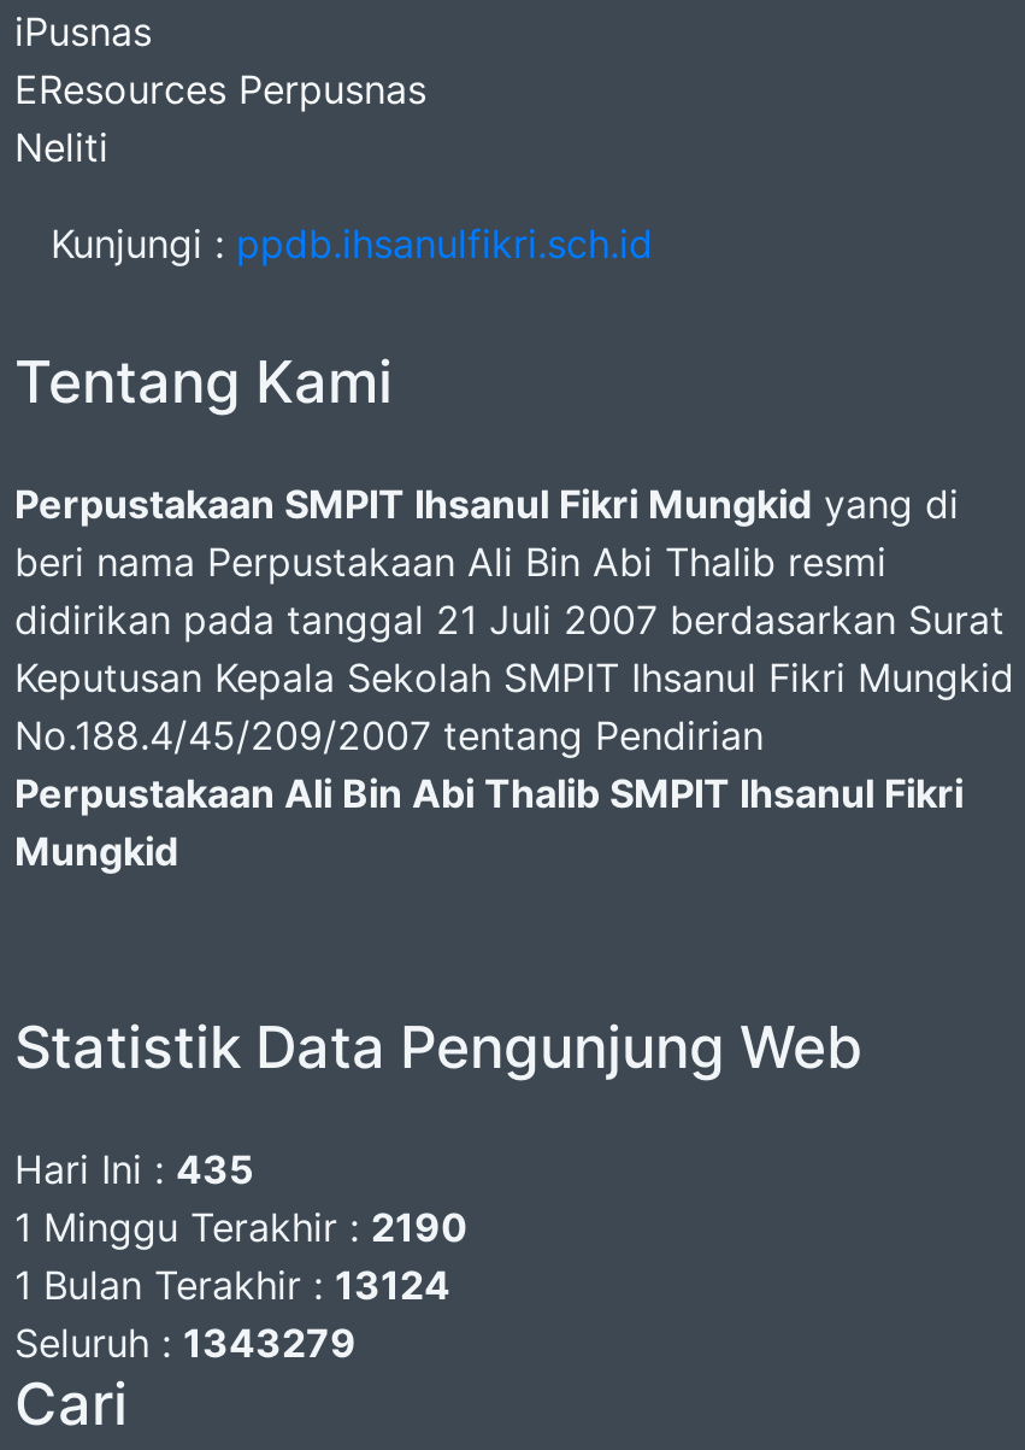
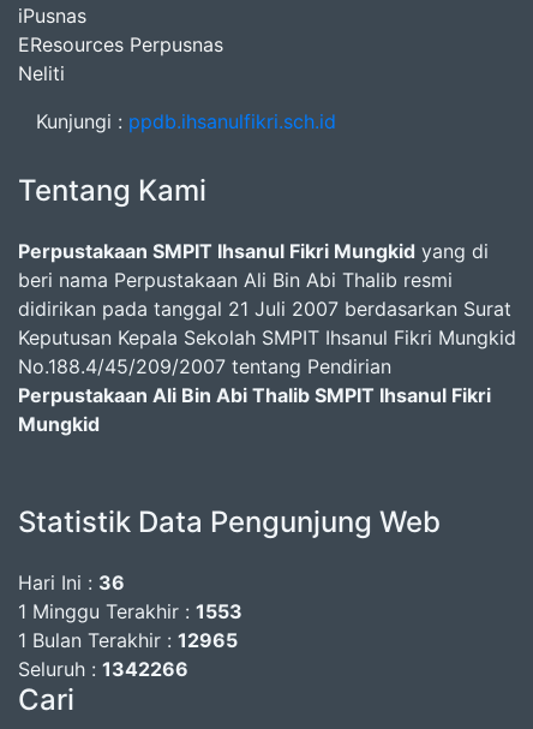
[14,1145,253,1194] Hari Ini : 435 -> [18,571,125,595] Hari Ini : 36
[14,1203,467,1251] 1 Minggu Terakhir : 2190 -> [18,599,242,623] 1 Minggu Terakhir : 1553
[14,1261,450,1309] 1 Bulan Terakhir : 13124 -> [18,628,238,652] 1 Bulan Terakhir : 12965
[14,1319,357,1367] Seluruh : 1343279 -> [18,657,188,681] Seluruh : 1342266

